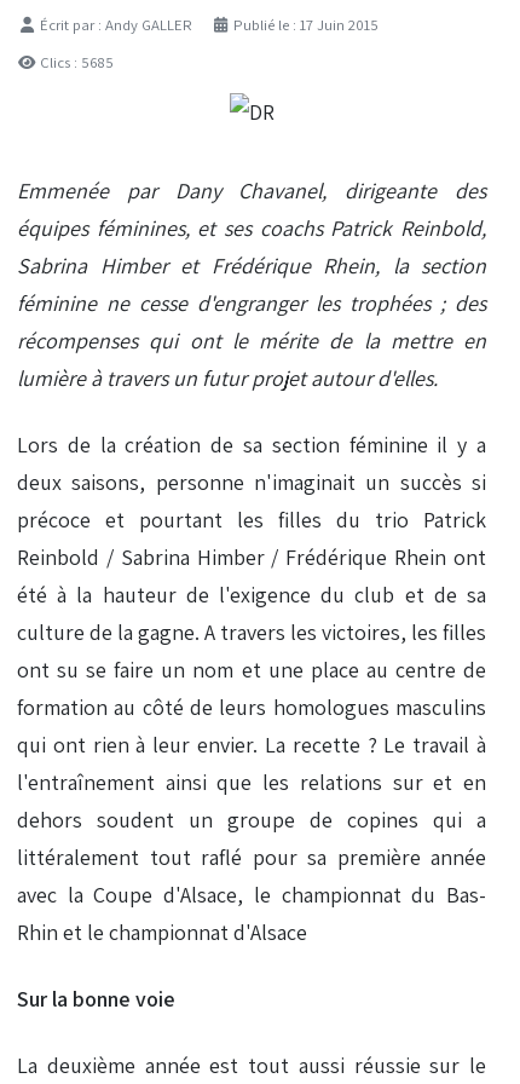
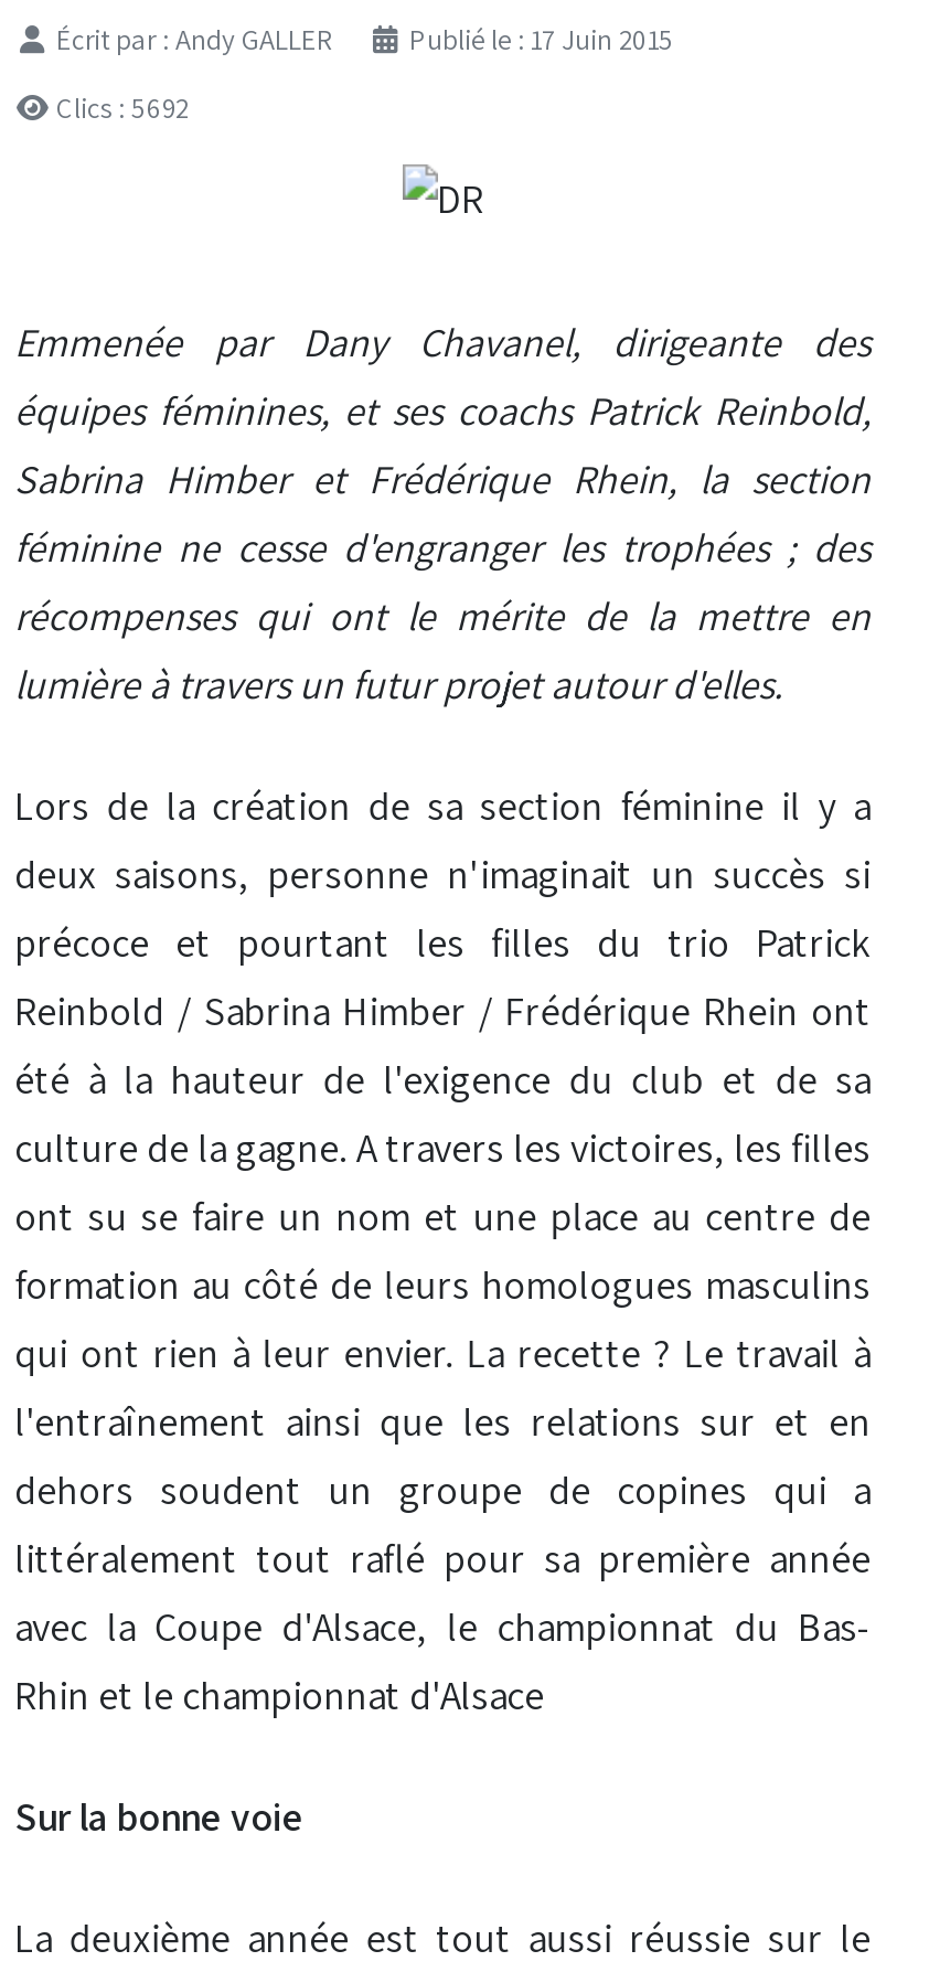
[40,52,114,72] Clics : 5685 -> [56,89,189,126] Clics : 5692

